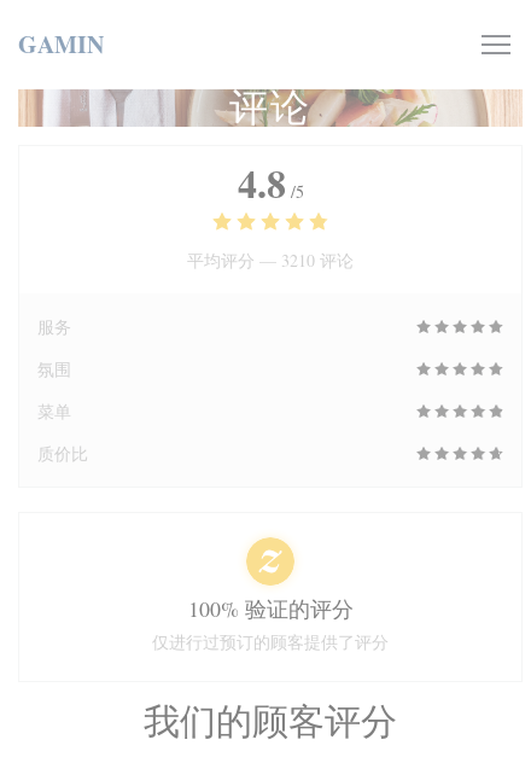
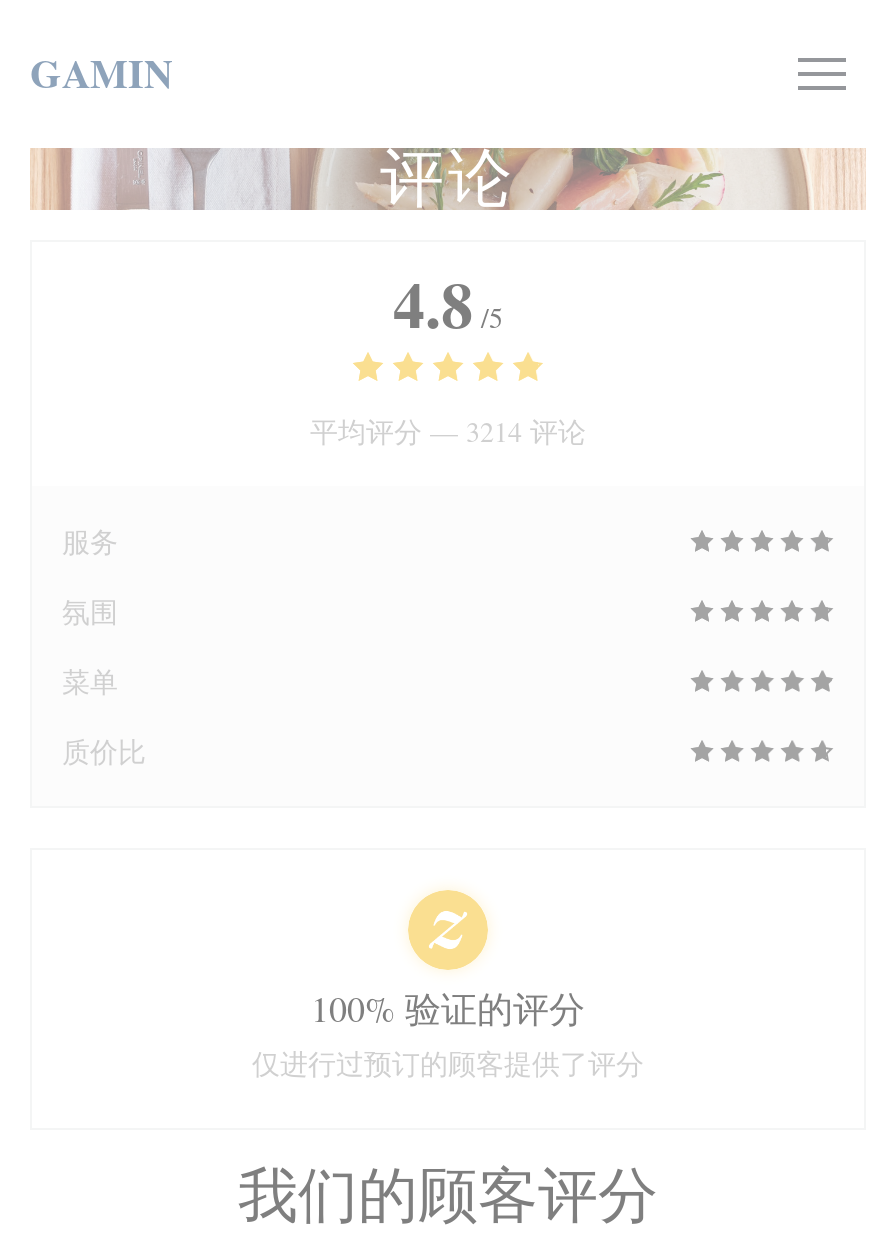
[187,249,354,272] 平均评分 — 3210 评论 -> [310,412,586,450] 平均评分 — 3214 评论

